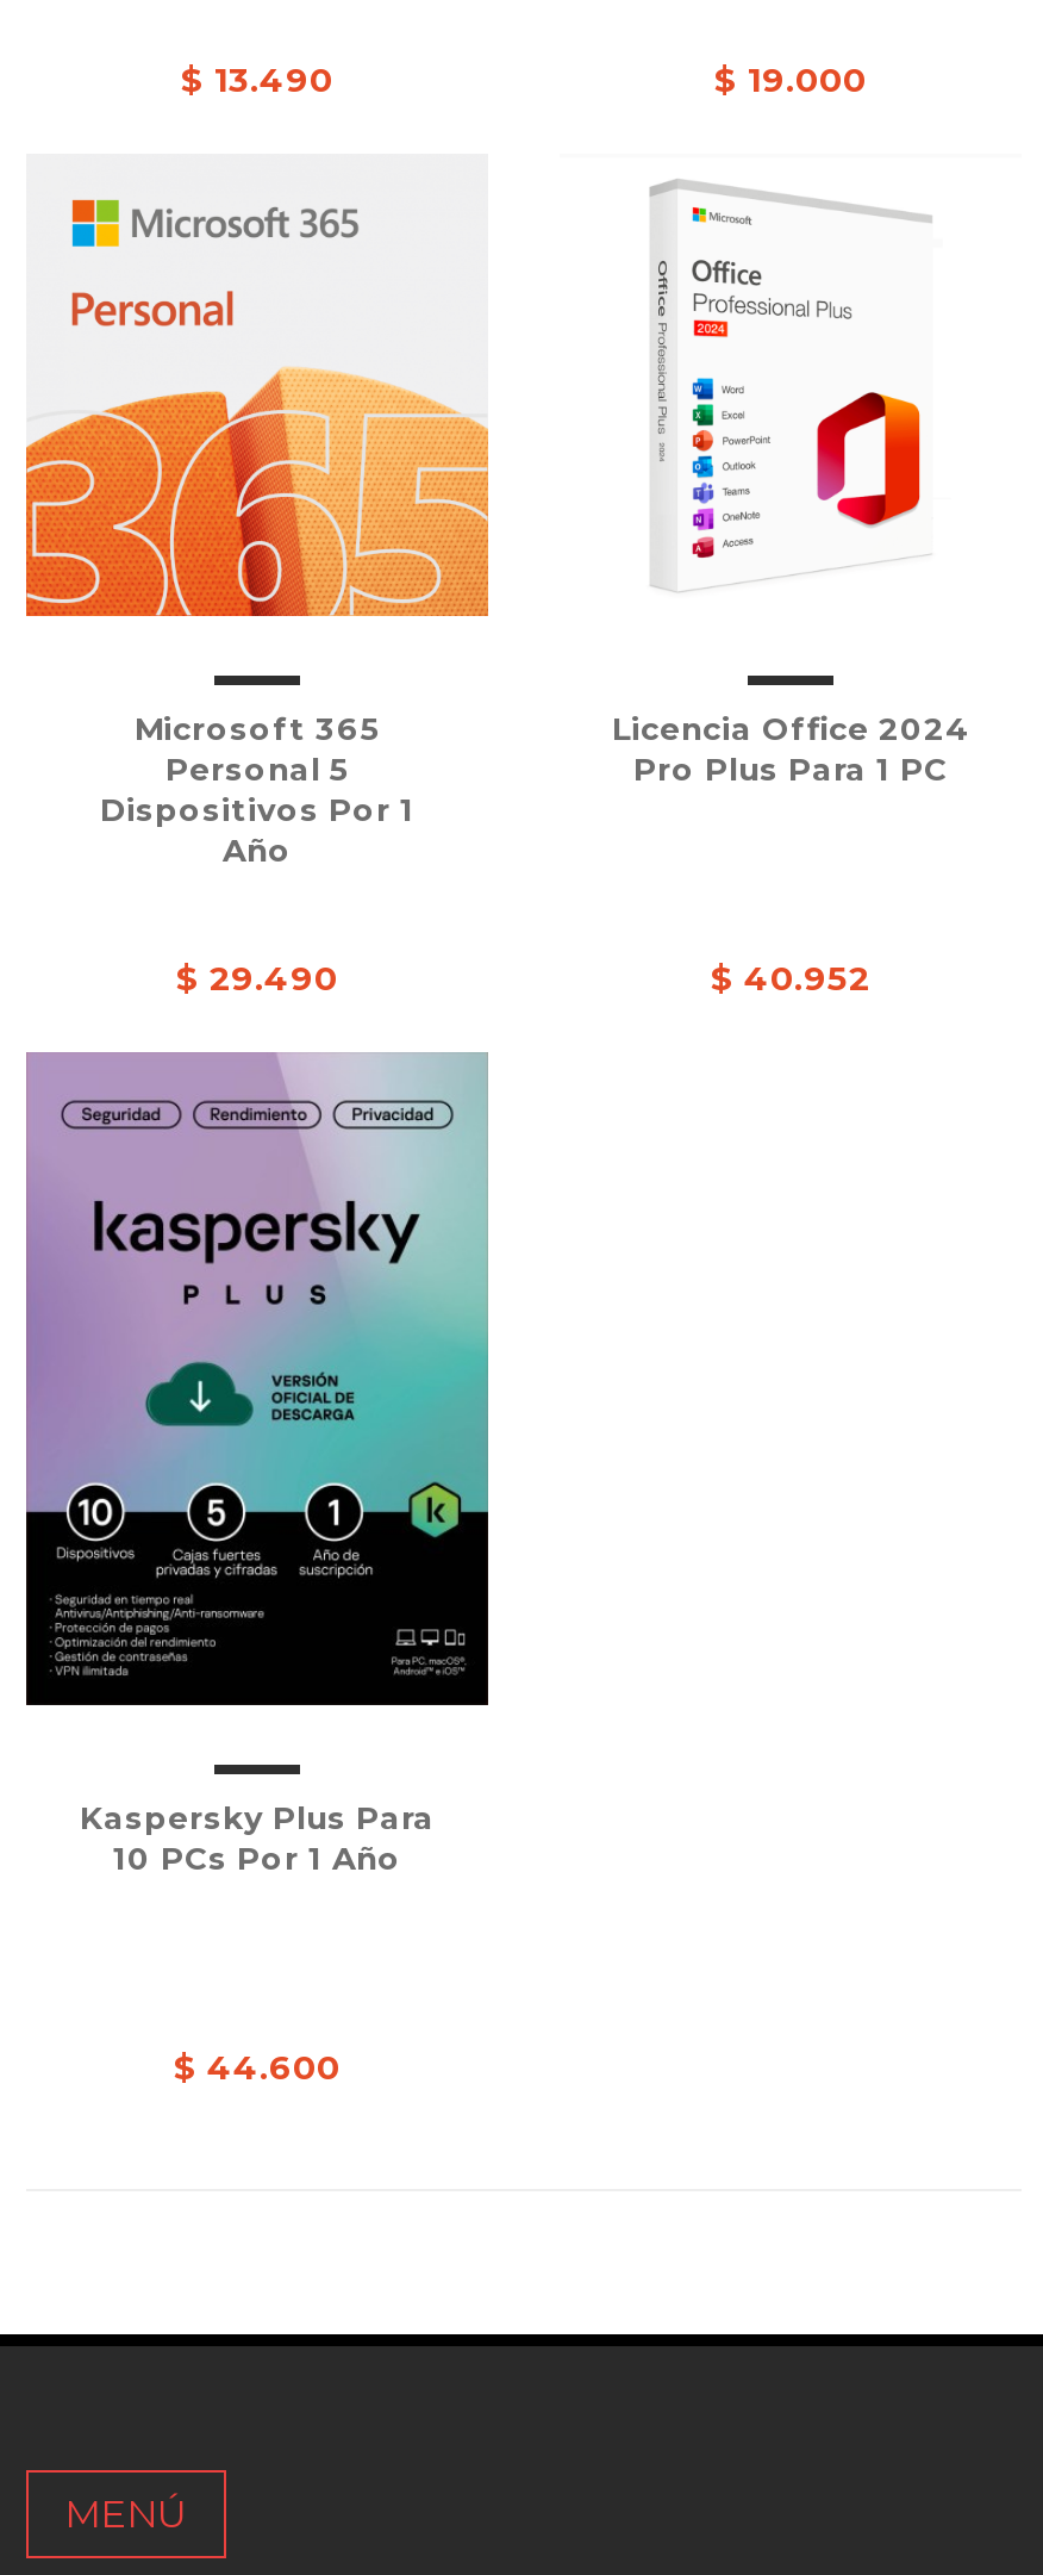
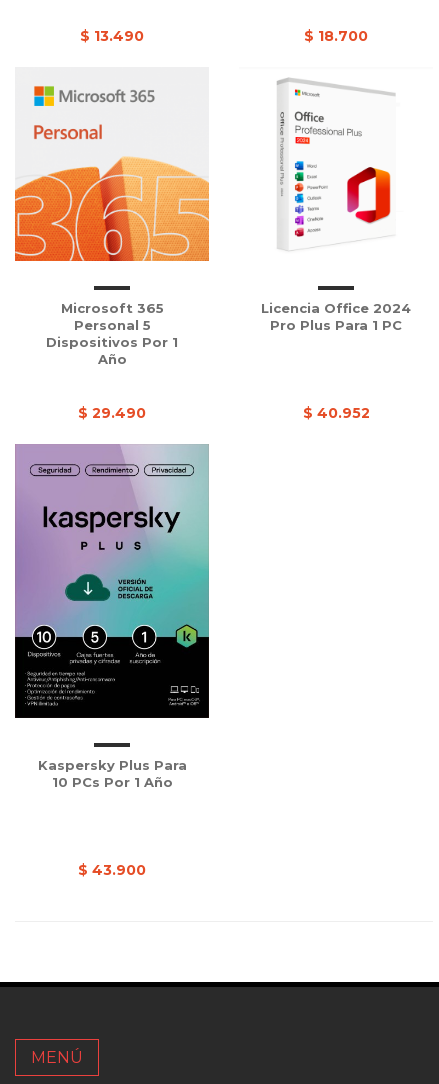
[714,58,867,101] $ 19.000 -> [304,27,368,45] $ 18.700
[174,2045,341,2088] $ 44.600 -> [78,861,146,879] $ 43.900

